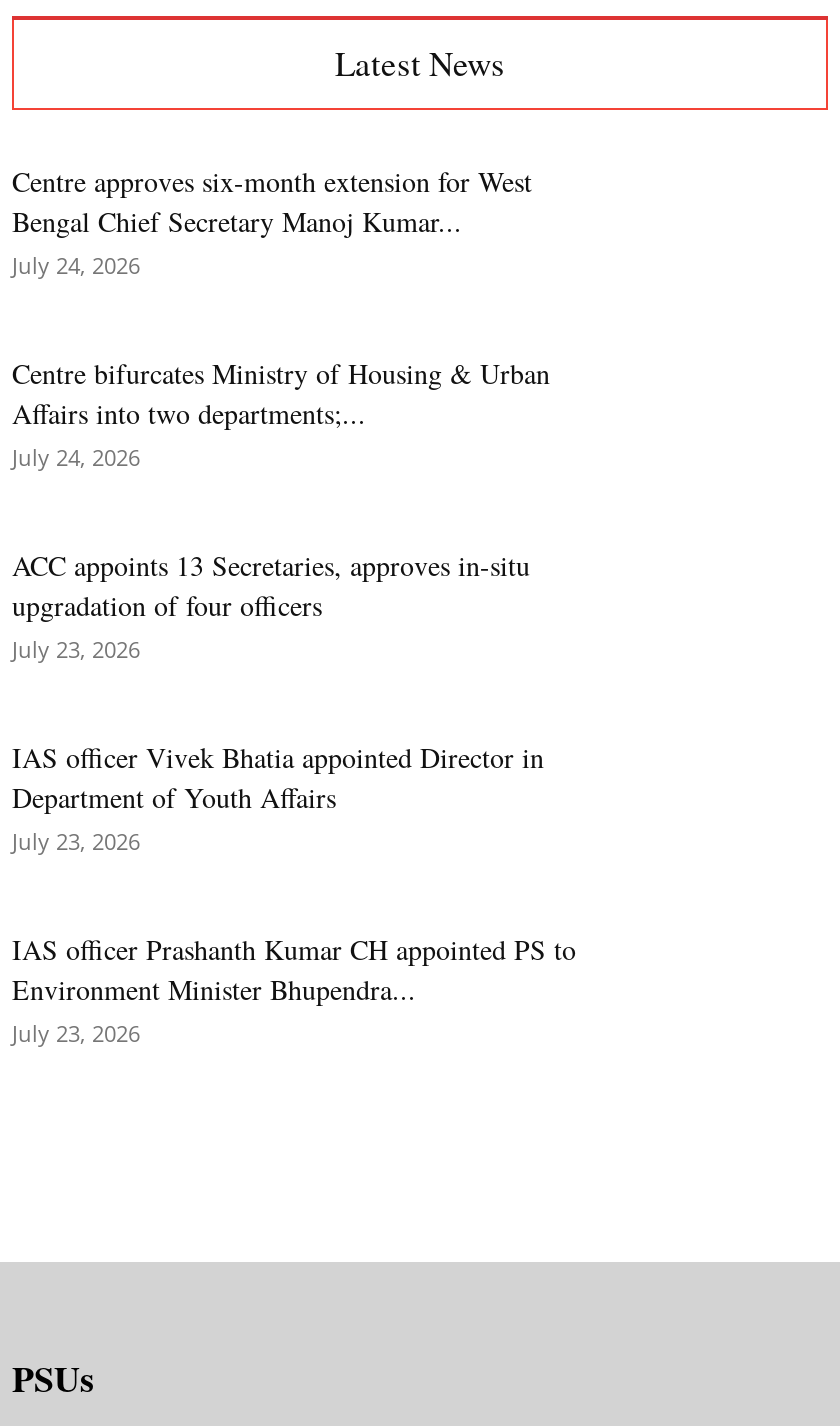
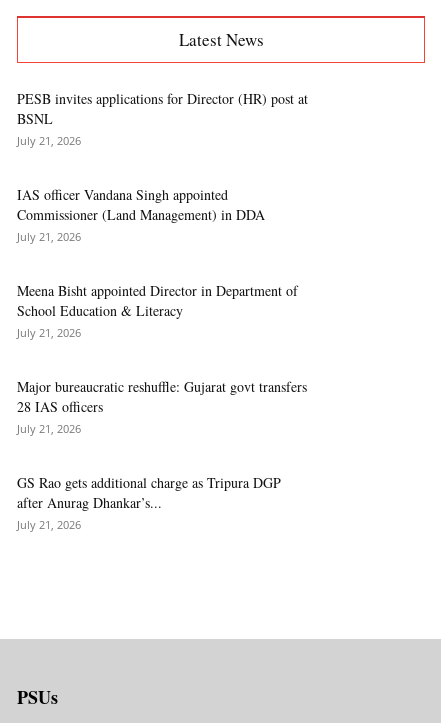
[12,162,532,280] Centre approves six-month extension for West | Bengal Chief Secretary Manoj Kumar... | July 24, 2026 -> [17,89,308,148] PESB invites applications for Director (HR) post at | BSNL | July 21, 2026
[12,354,550,472] Centre bifurcates Ministry of Housing & Urban | Affairs into two departments;... | July 24, 2026 -> [17,185,265,244] IAS officer Vandana Singh appointed | Commissioner (Land Management) in DDA | July 21, 2026
[12,546,530,664] ACC appoints 13 Secretaries, approves in-situ | upgradation of four officers | July 23, 2026 -> [17,281,298,340] Meena Bisht appointed Director in Department of | School Education & Literacy | July 21, 2026
[12,738,544,856] IAS officer Vivek Bhatia appointed Director in | Department of Youth Affairs | July 23, 2026 -> [17,377,307,436] Major bureaucratic reshuffle: Gujarat govt transfers | 28 IAS officers | July 21, 2026
[12,930,576,1048] IAS officer Prashanth Kumar CH appointed PS to | Environment Minister Bhupendra... | July 23, 2026 -> [17,473,281,532] GS Rao gets additional charge as Tripura DGP | after Anurag Dhankar’s... | July 21, 2026

